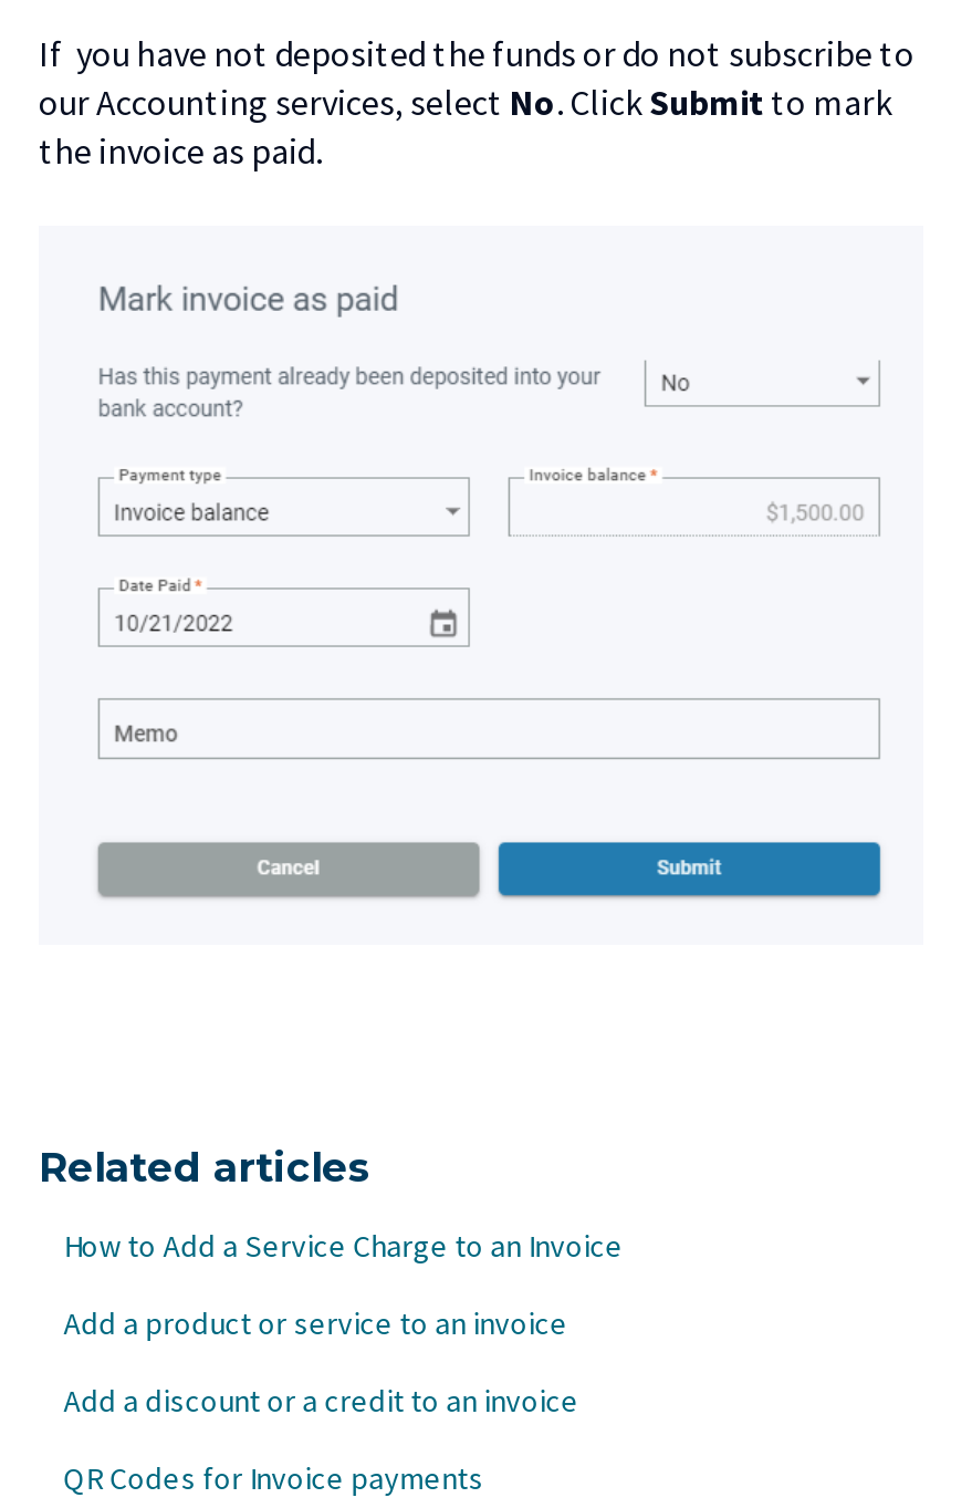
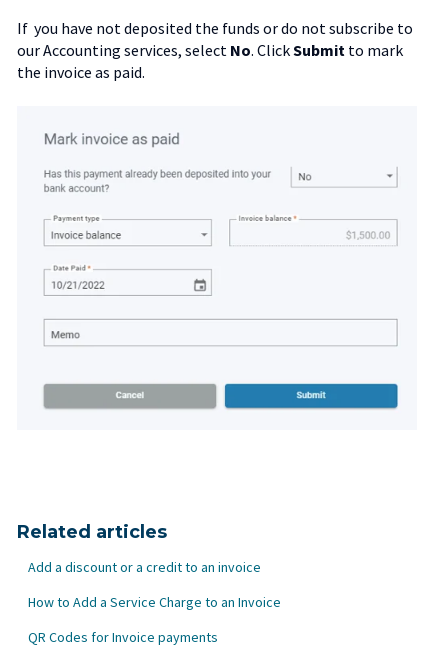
moved [63,1227,623,1266] -> [28,593,281,611]: How to Add a Service Charge to an Invoice
[63,1304,568,1344] Add a product or service to an invoice -> none
moved [63,1381,579,1421] -> [28,558,261,576]: Add a discount or a credit to an invoice

